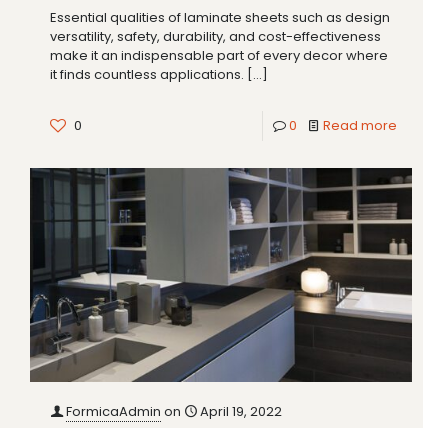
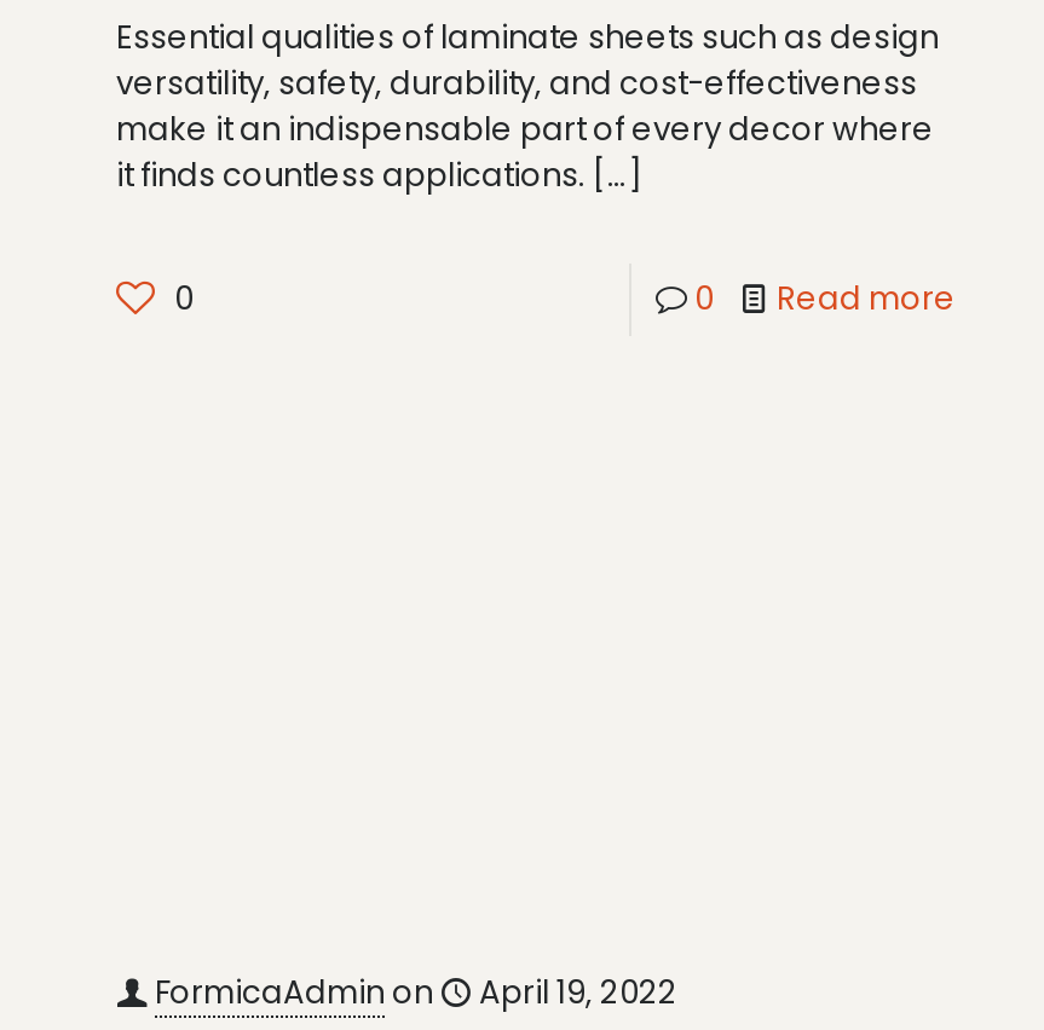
[29,167,413,383] [image] -> none

